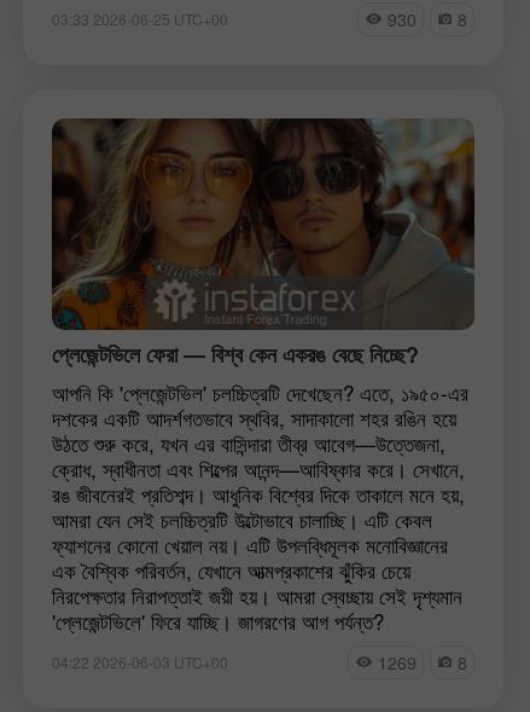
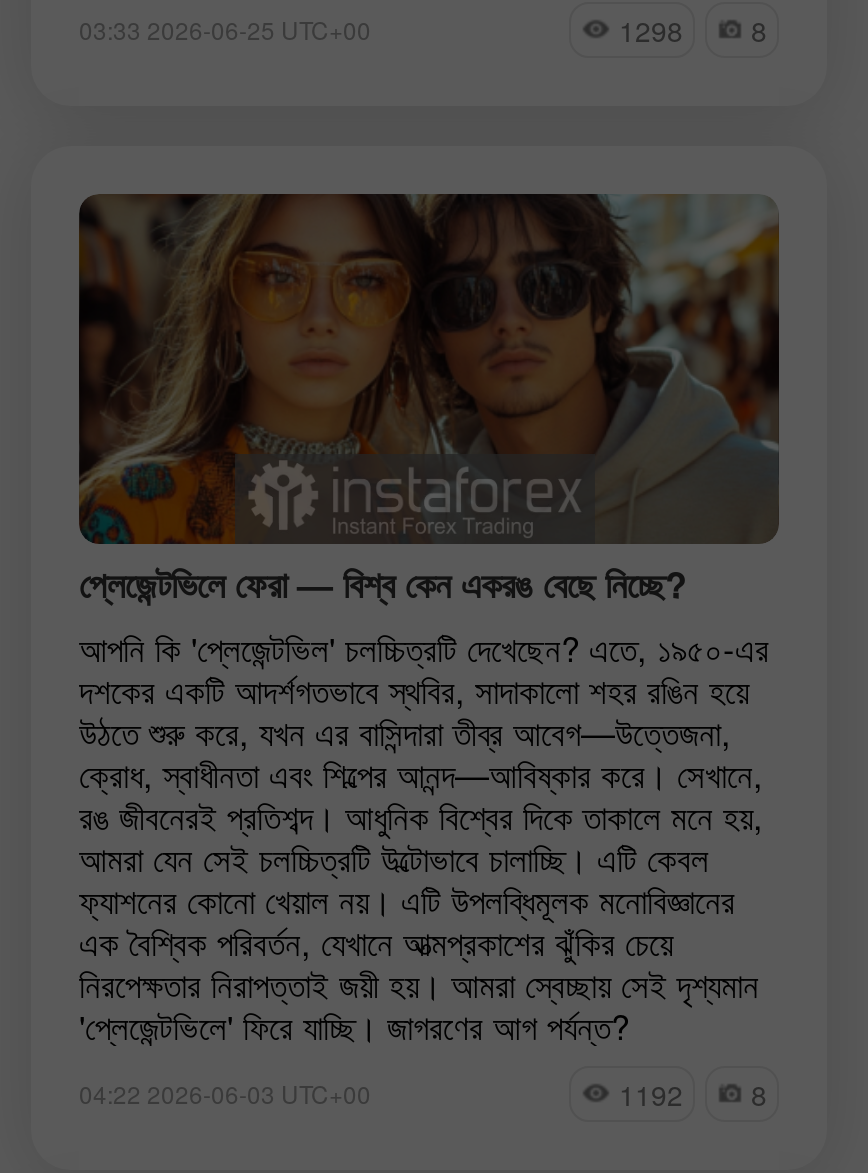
[388,7,467,31] 930 8 -> [619,10,767,50] 1298 8
[378,650,467,675] 1269 8 -> [619,1074,767,1114] 1192 8

